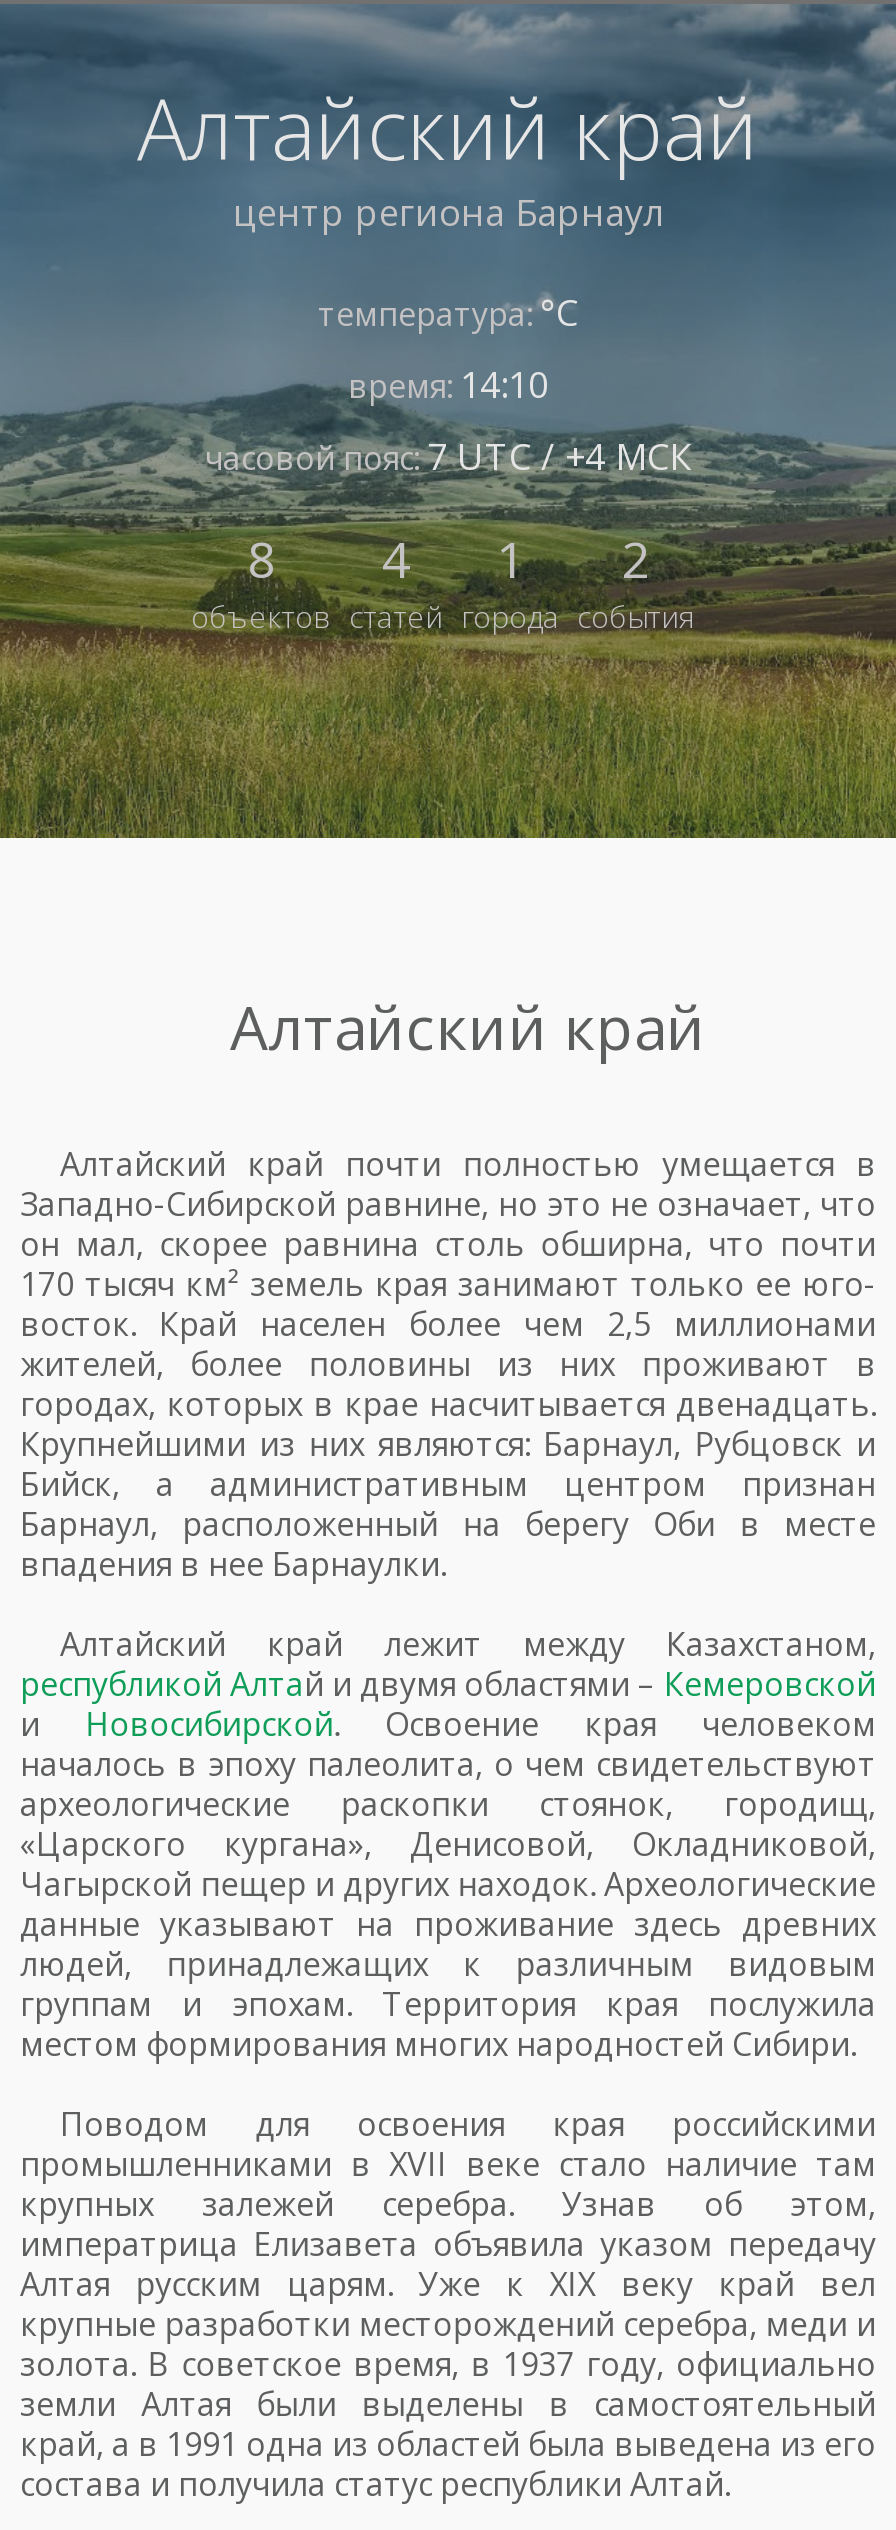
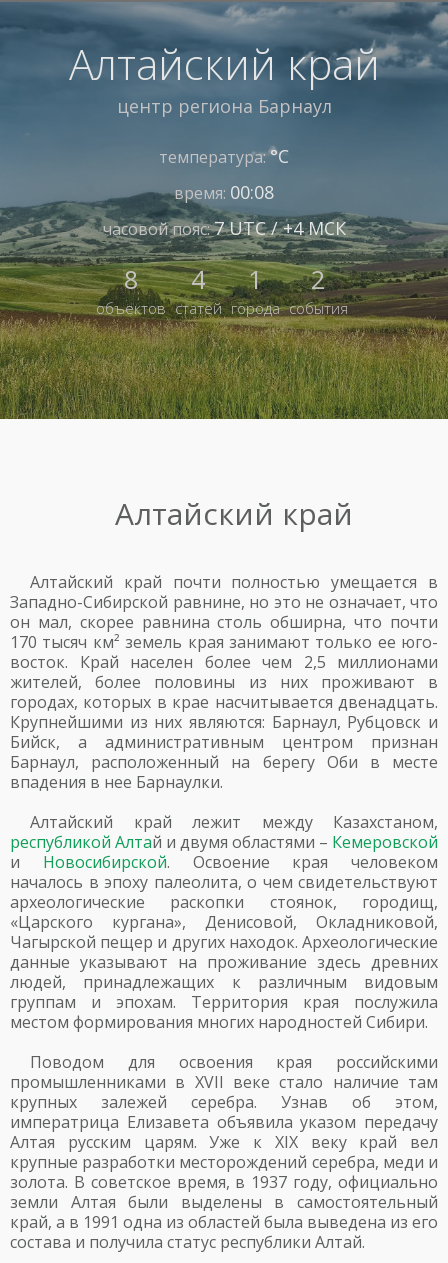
[348,360,548,408] время: 14:10 -> [174,180,274,204] время: 00:08

